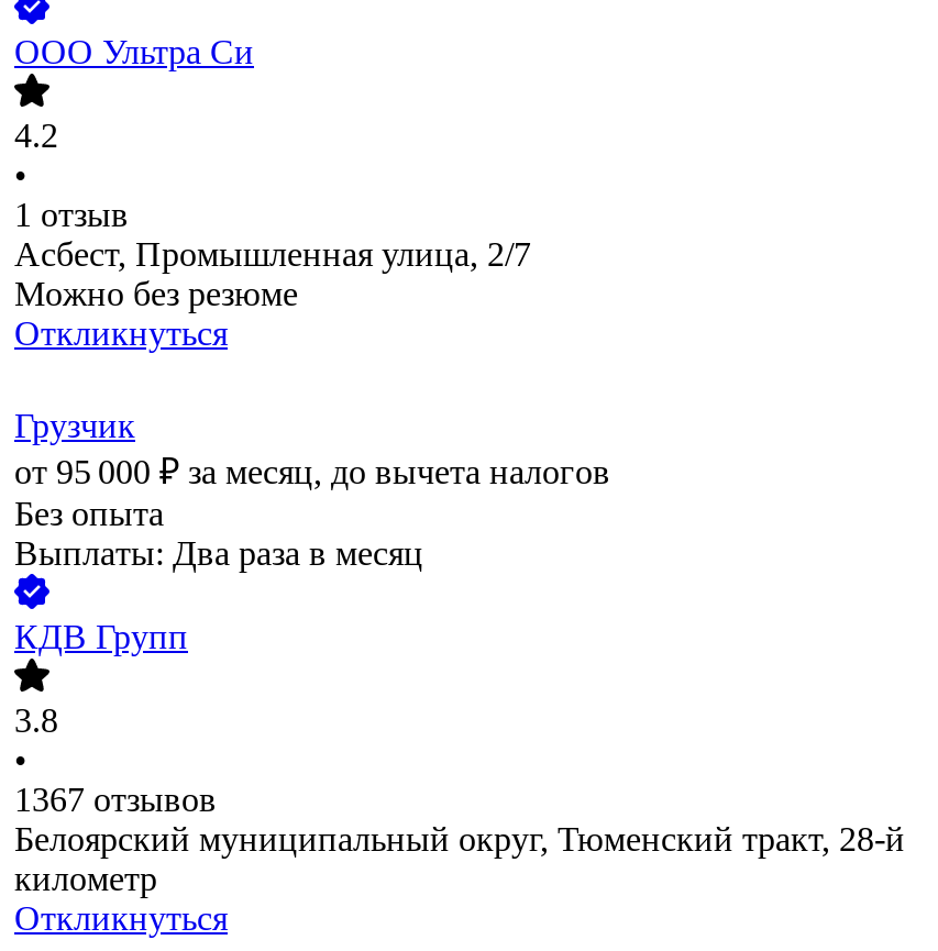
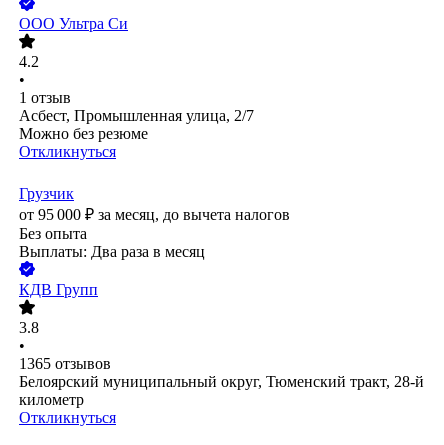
[14,781,217,819] 1367 отзывов -> [19,355,111,372] 1365 отзывов

